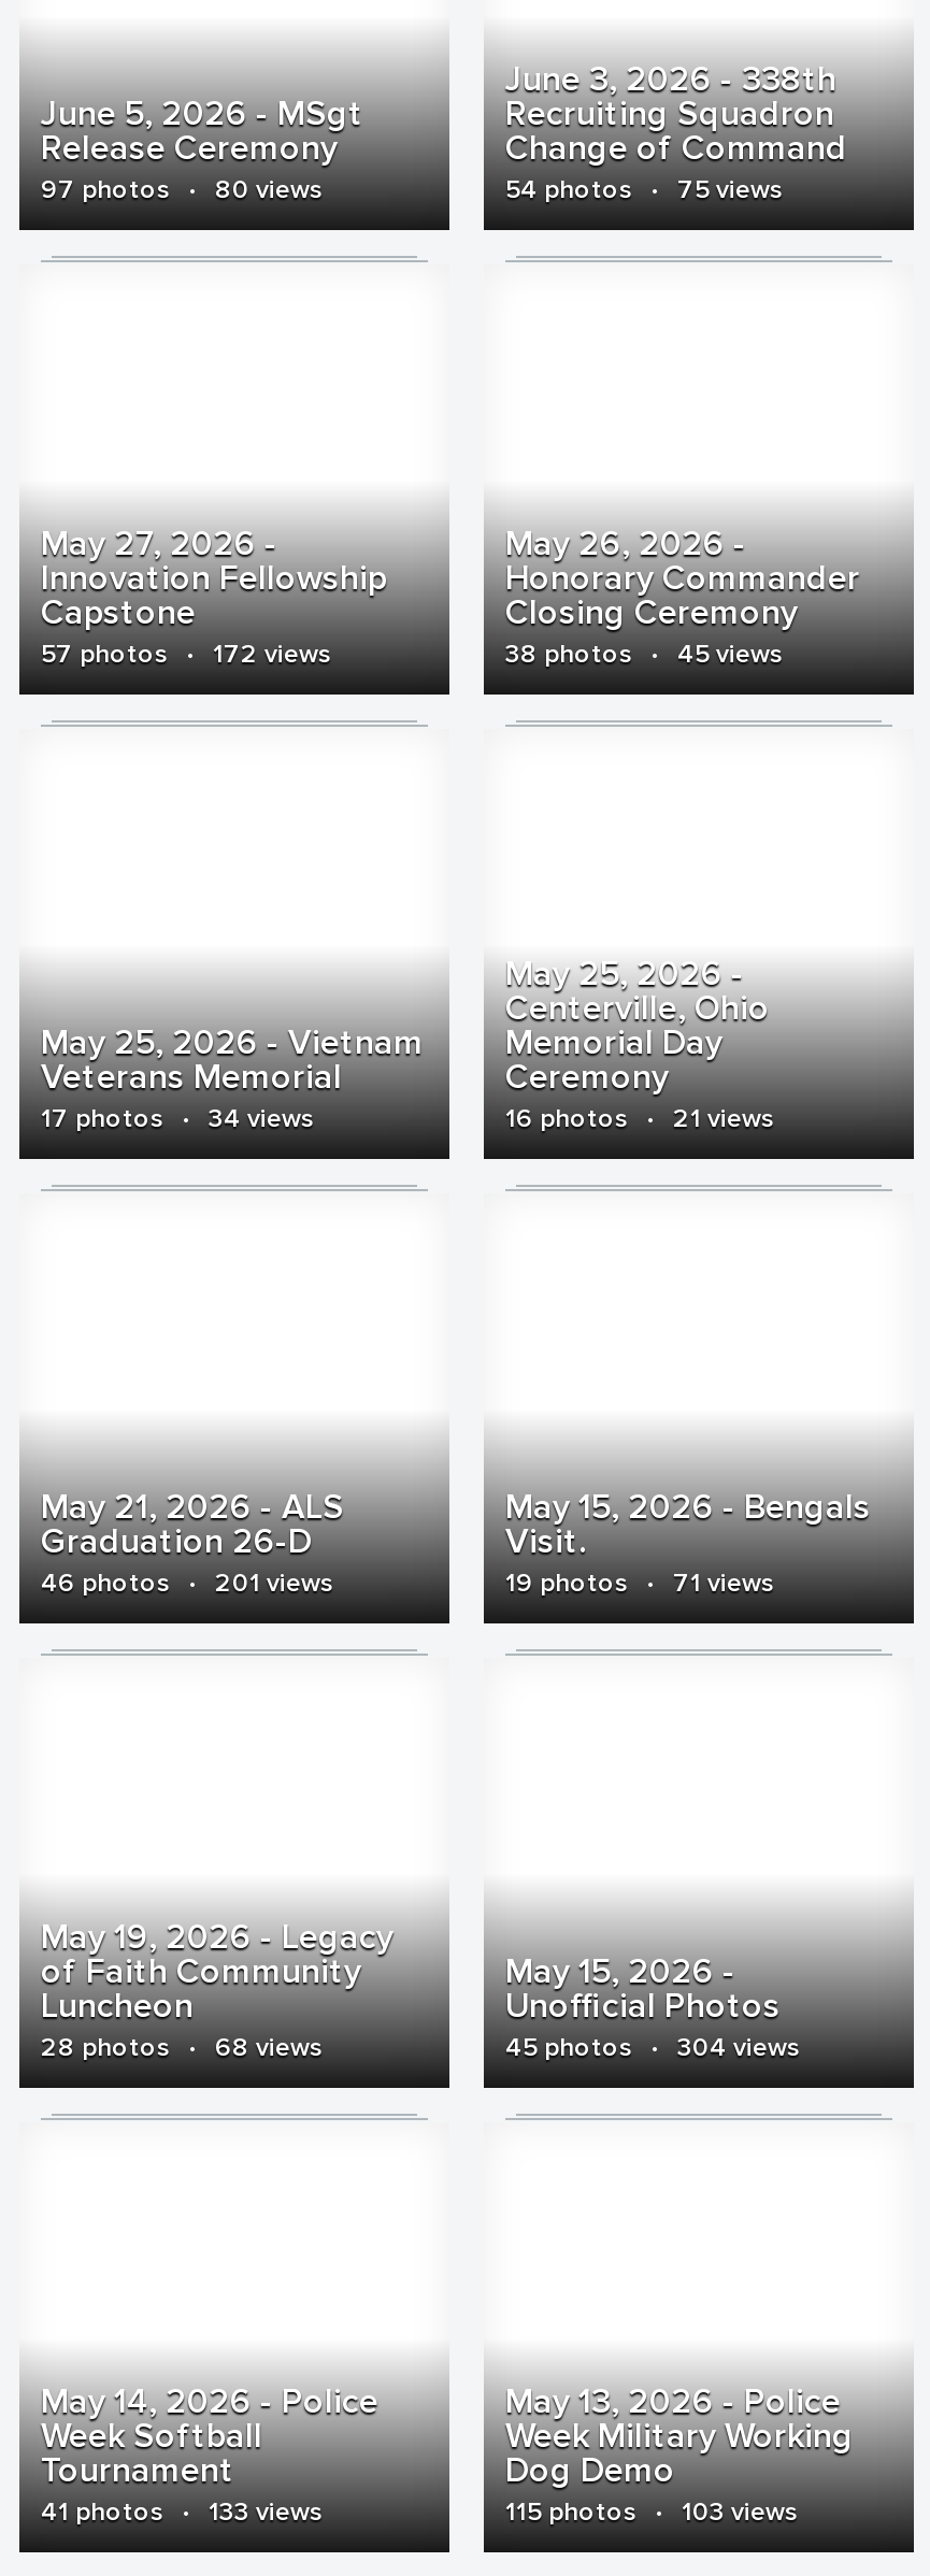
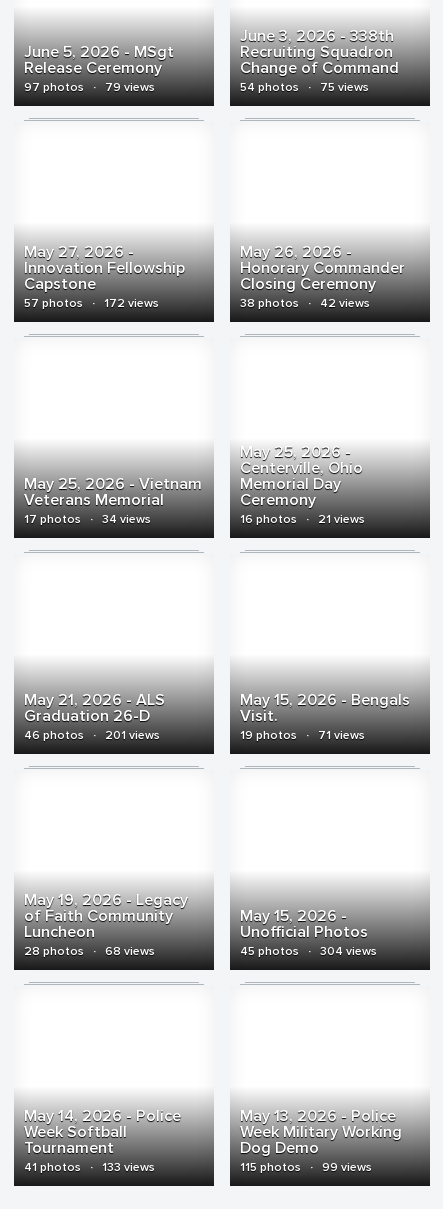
[41,174,323,206] 97 photos · 80 views -> [24,80,155,95] 97 photos · 79 views
[505,639,783,671] 38 photos · 45 views -> [240,296,370,311] 38 photos · 42 views
[505,2496,798,2529] 115 photos · 103 views -> [240,1160,372,1175] 115 photos · 99 views

